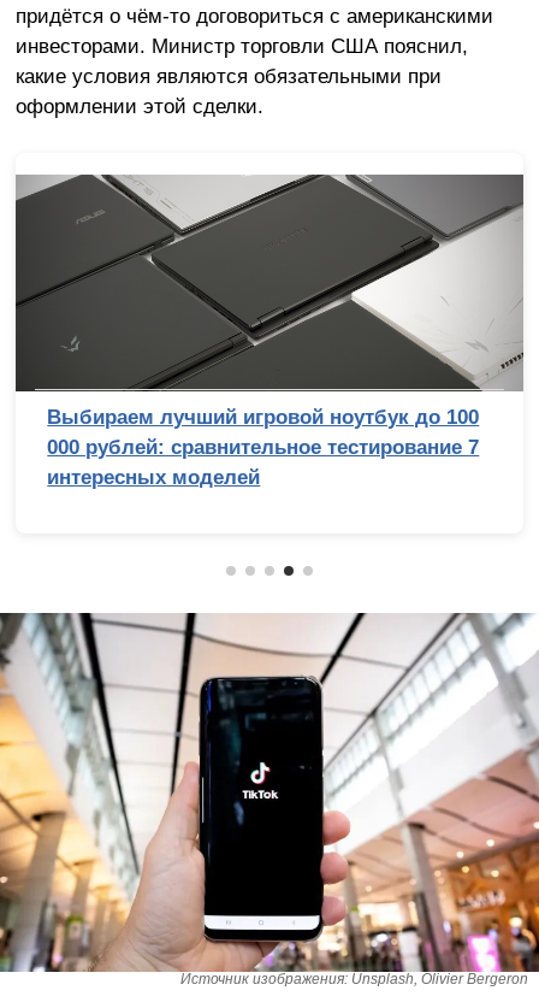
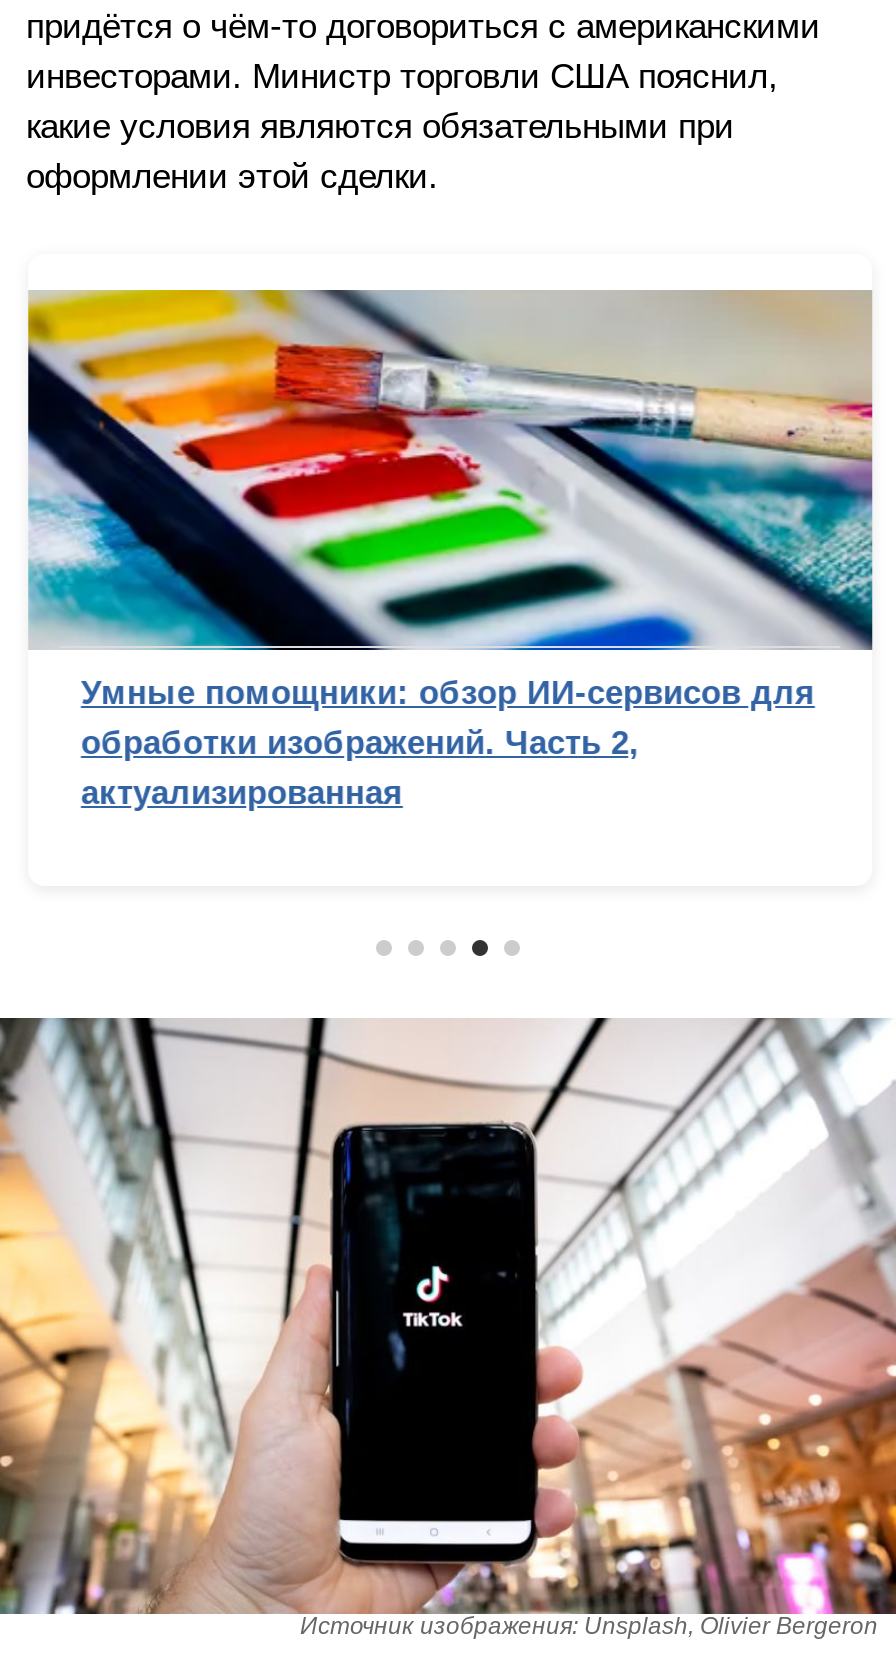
[14,173,525,489] [image] | Выбираем лучший игровой ноутбук до 100 | 000 рублей: сравнительное тестирование 7 | интересных моделей -> [26,288,874,813] [image] | Умные помощники: обзор ИИ-сервисов для | обработки изображений. Часть 2, | актуализированная

